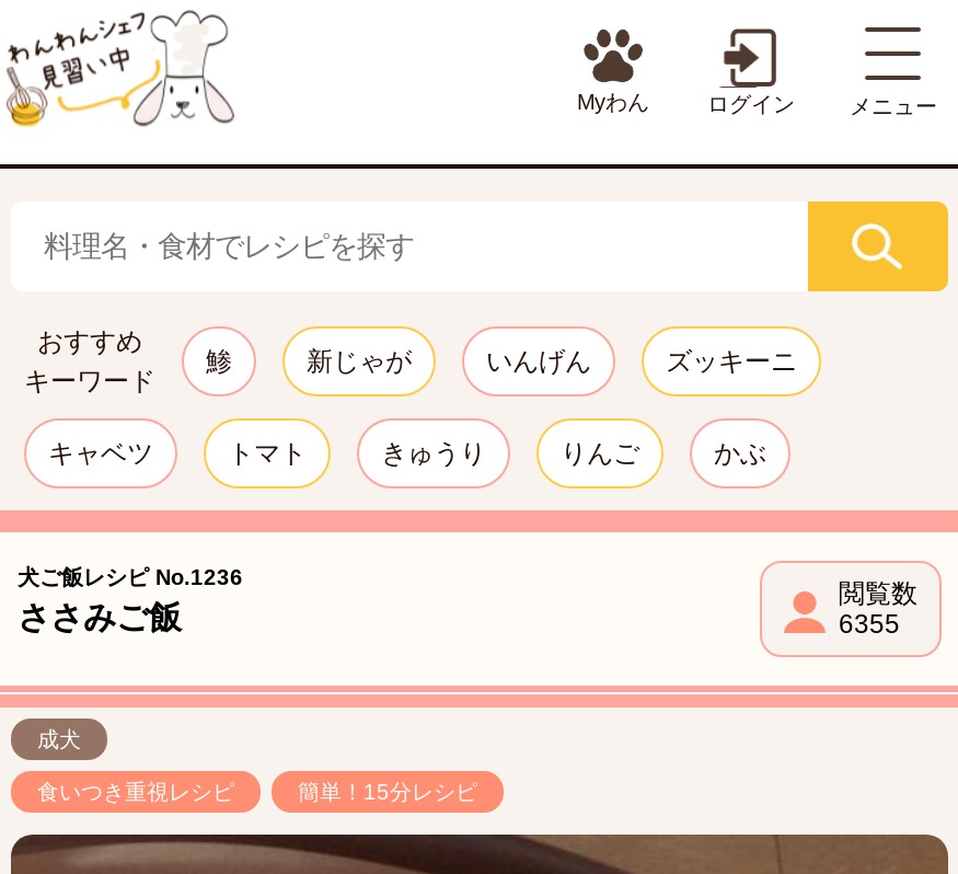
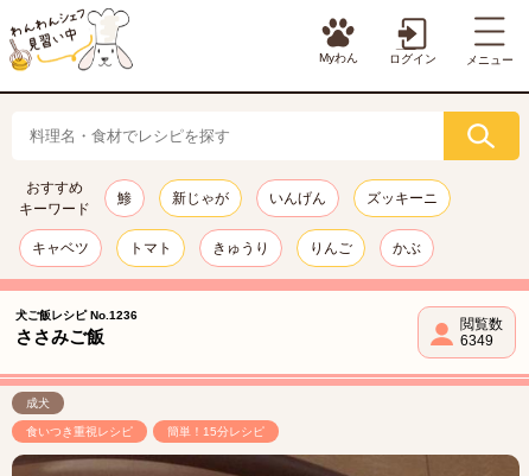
[839,609,900,640] 6355 -> [460,332,493,349] 6349

